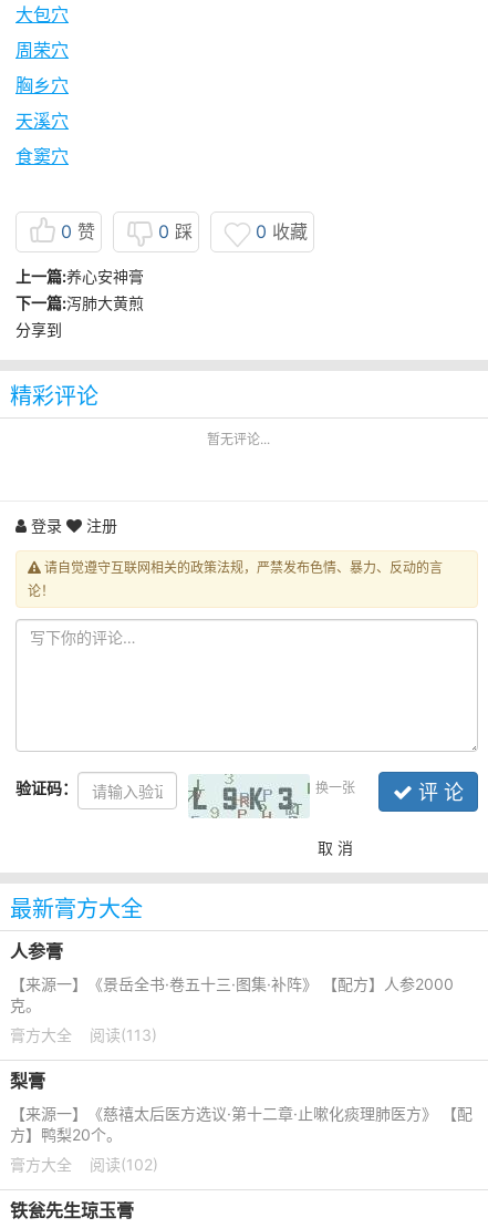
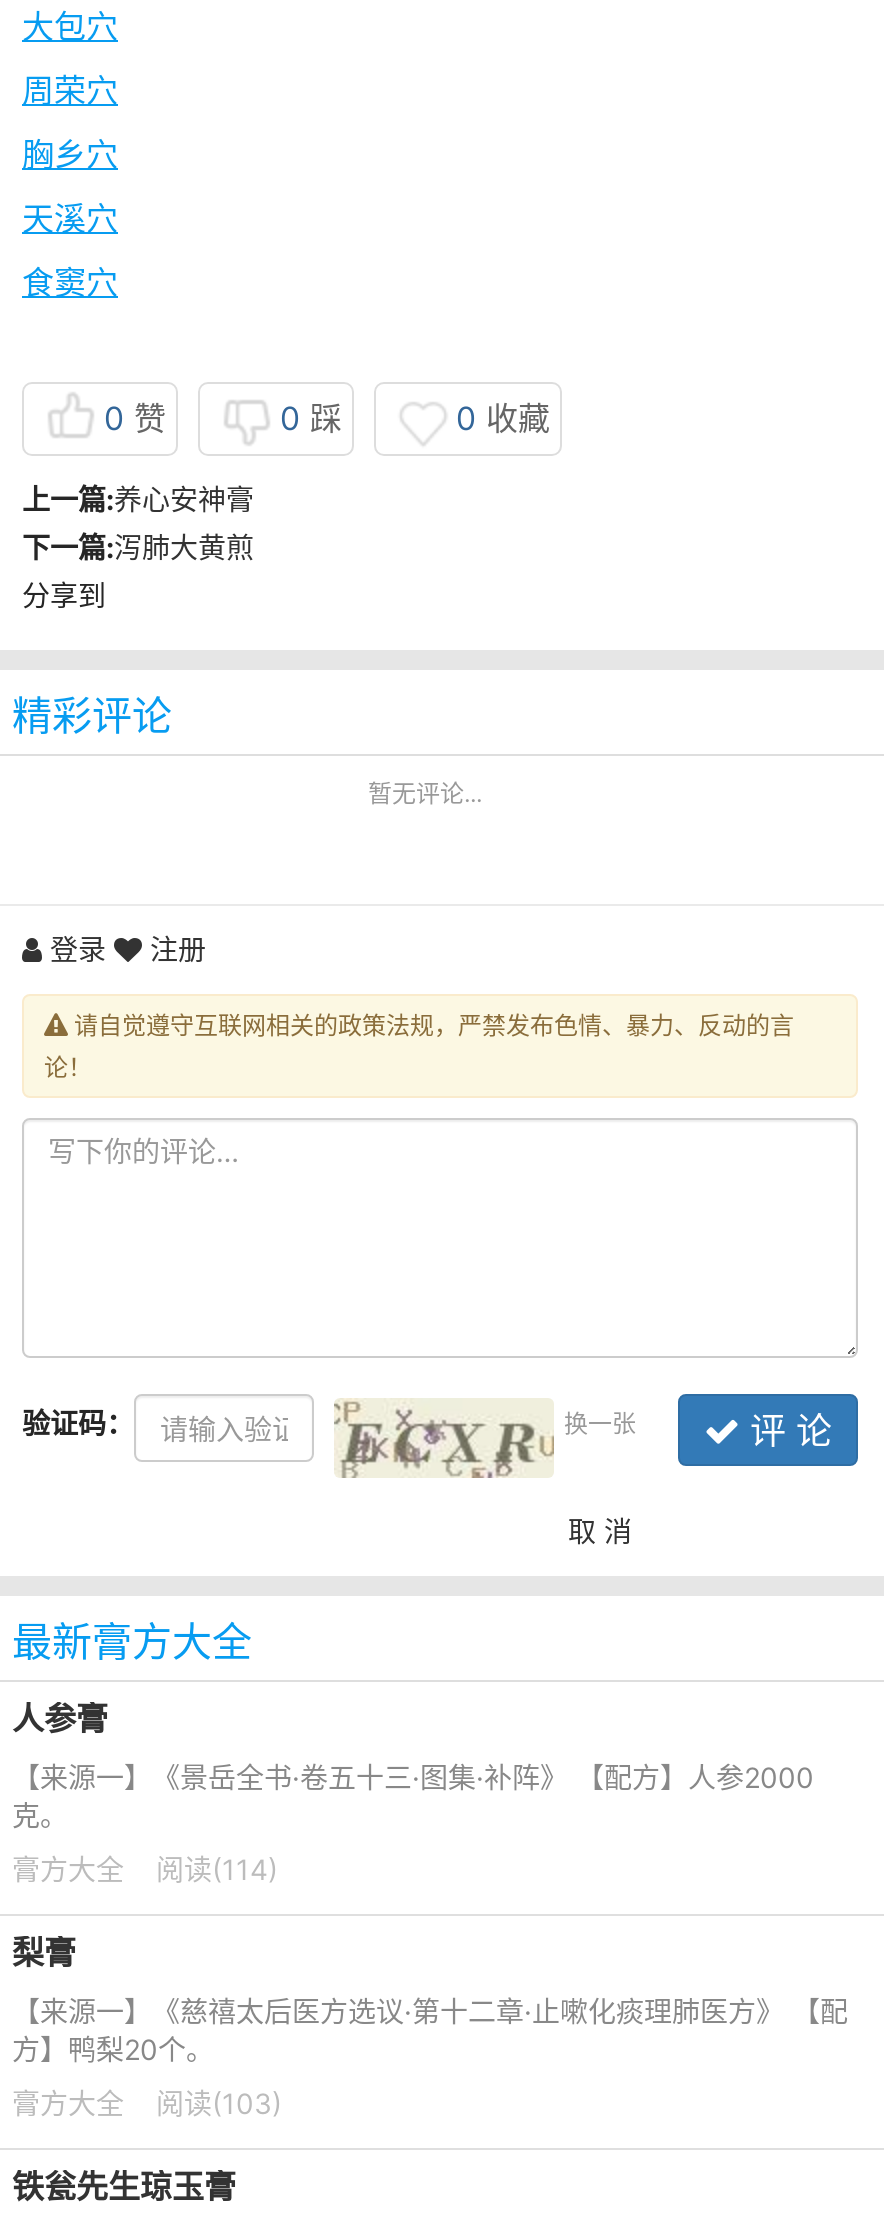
[187,774,311,819] [image] -> [334,1400,556,1478] [image]
[10,1025,157,1044] 膏方大全 阅读(113) -> [12,1852,278,1886] 膏方大全 阅读(114)
[10,1155,158,1174] 膏方大全 阅读(102) -> [12,2086,282,2120] 膏方大全 阅读(103)

